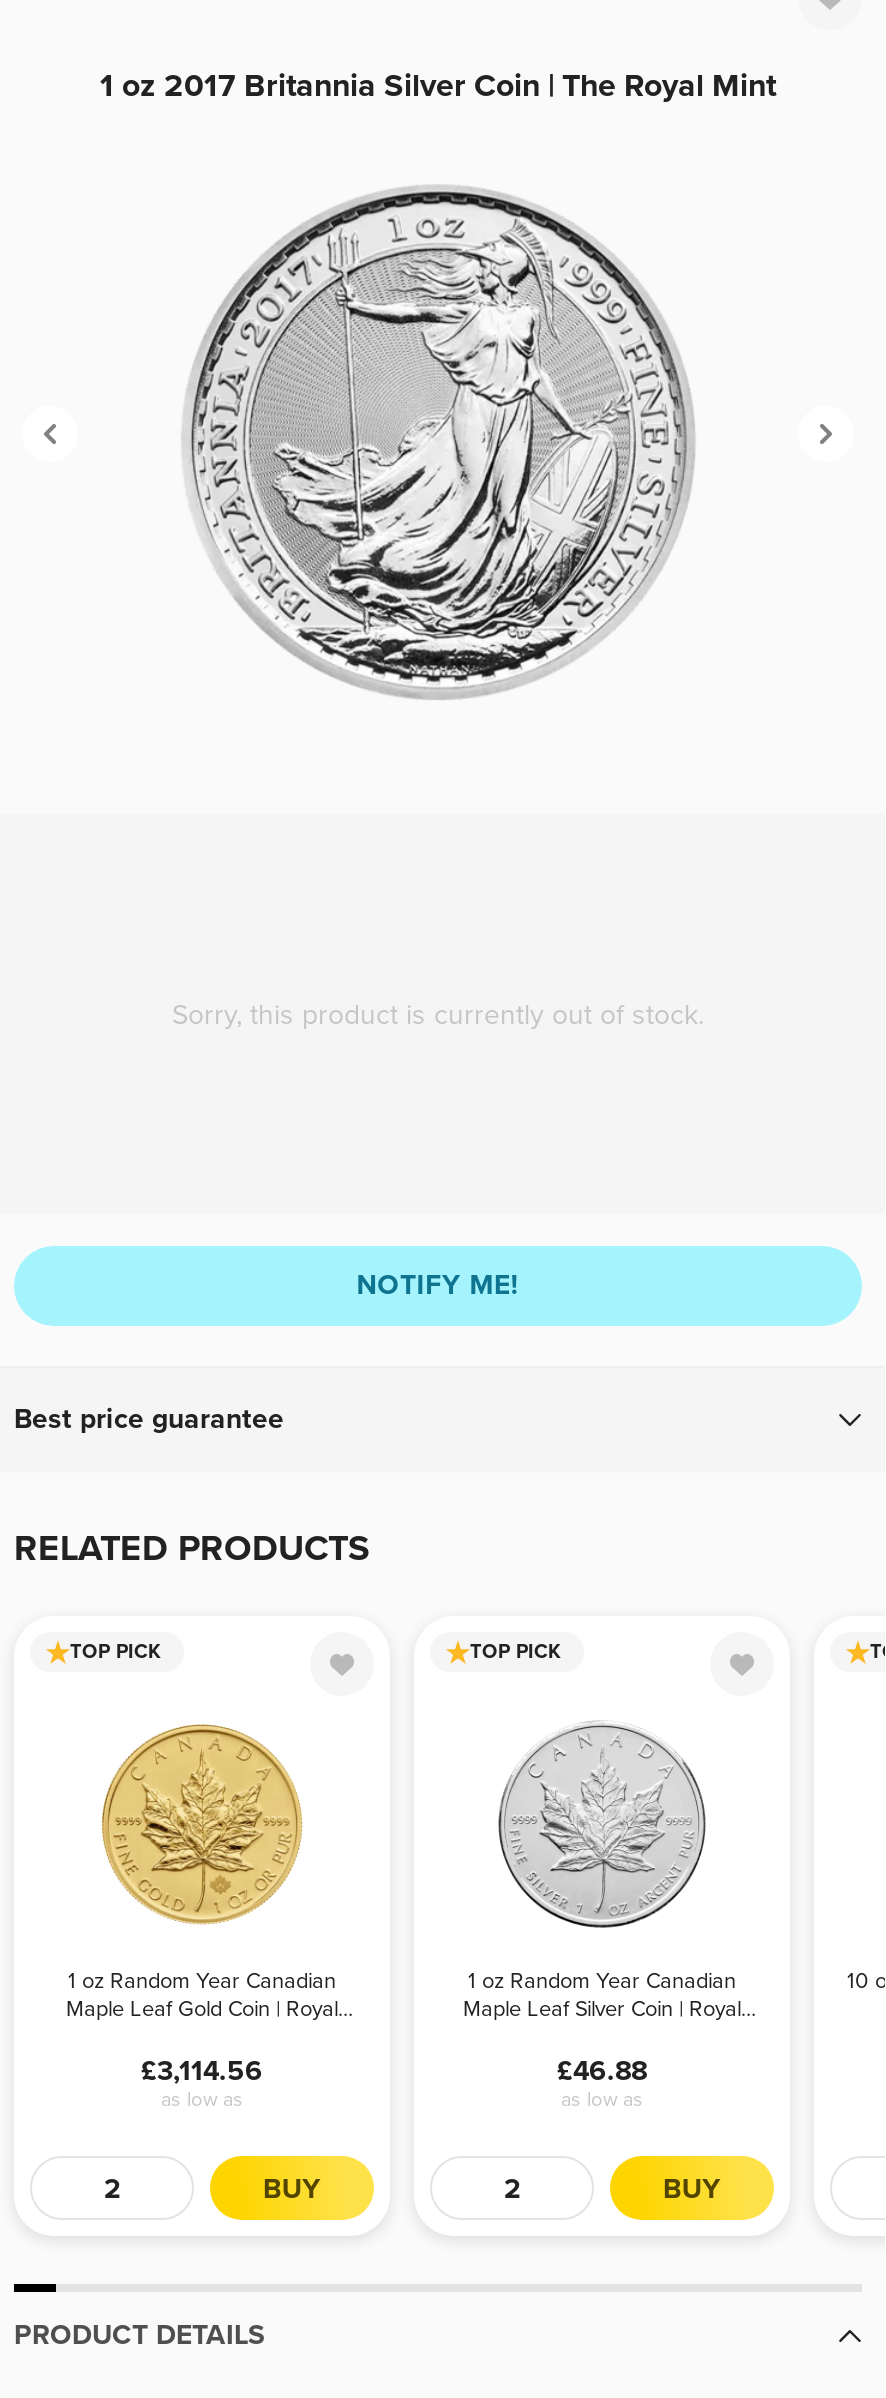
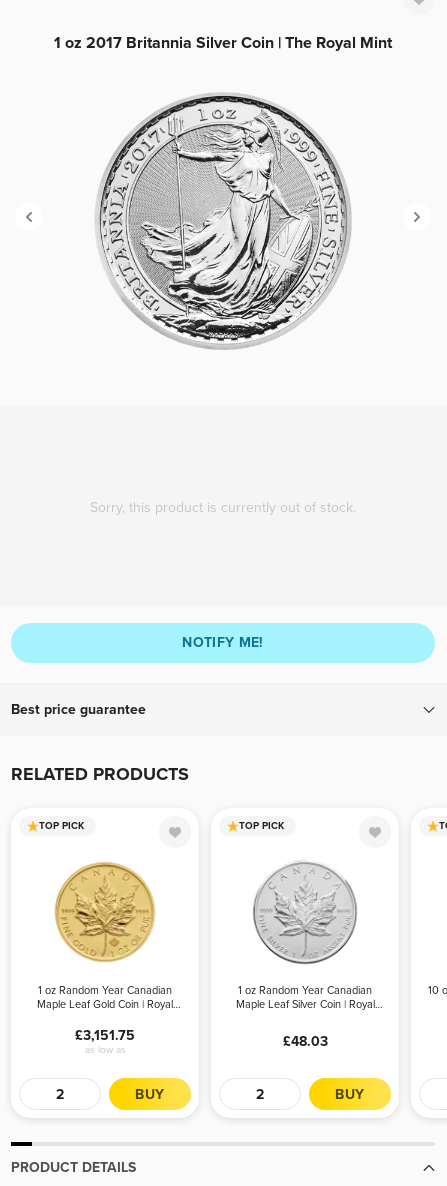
[141,2053,263,2087] £3,114.56 -> [75,1026,135,1043] £3,151.75
[557,2053,647,2111] £46.88 | as low as -> [282,1032,327,1049] £48.03

